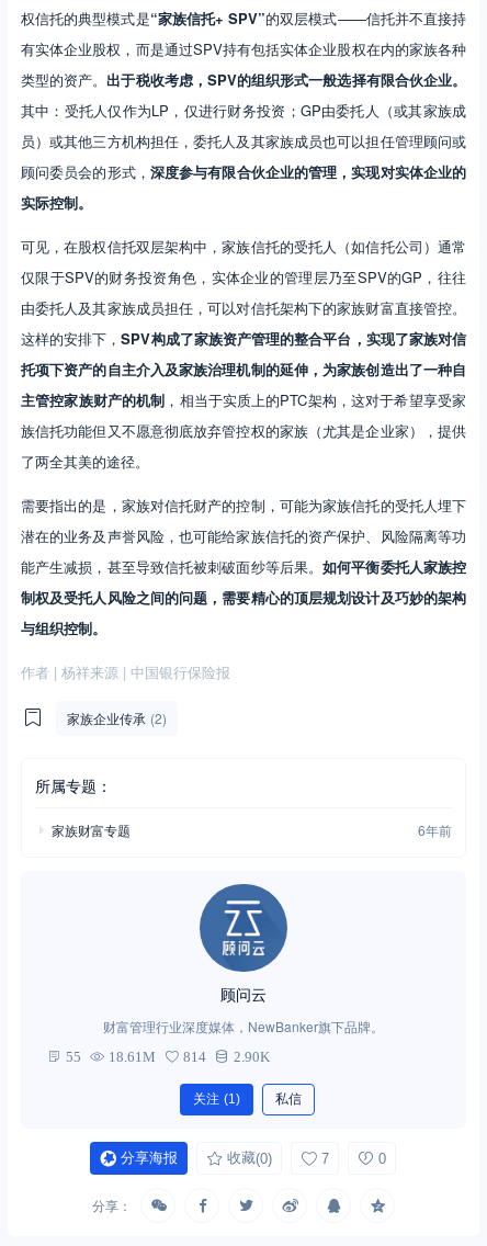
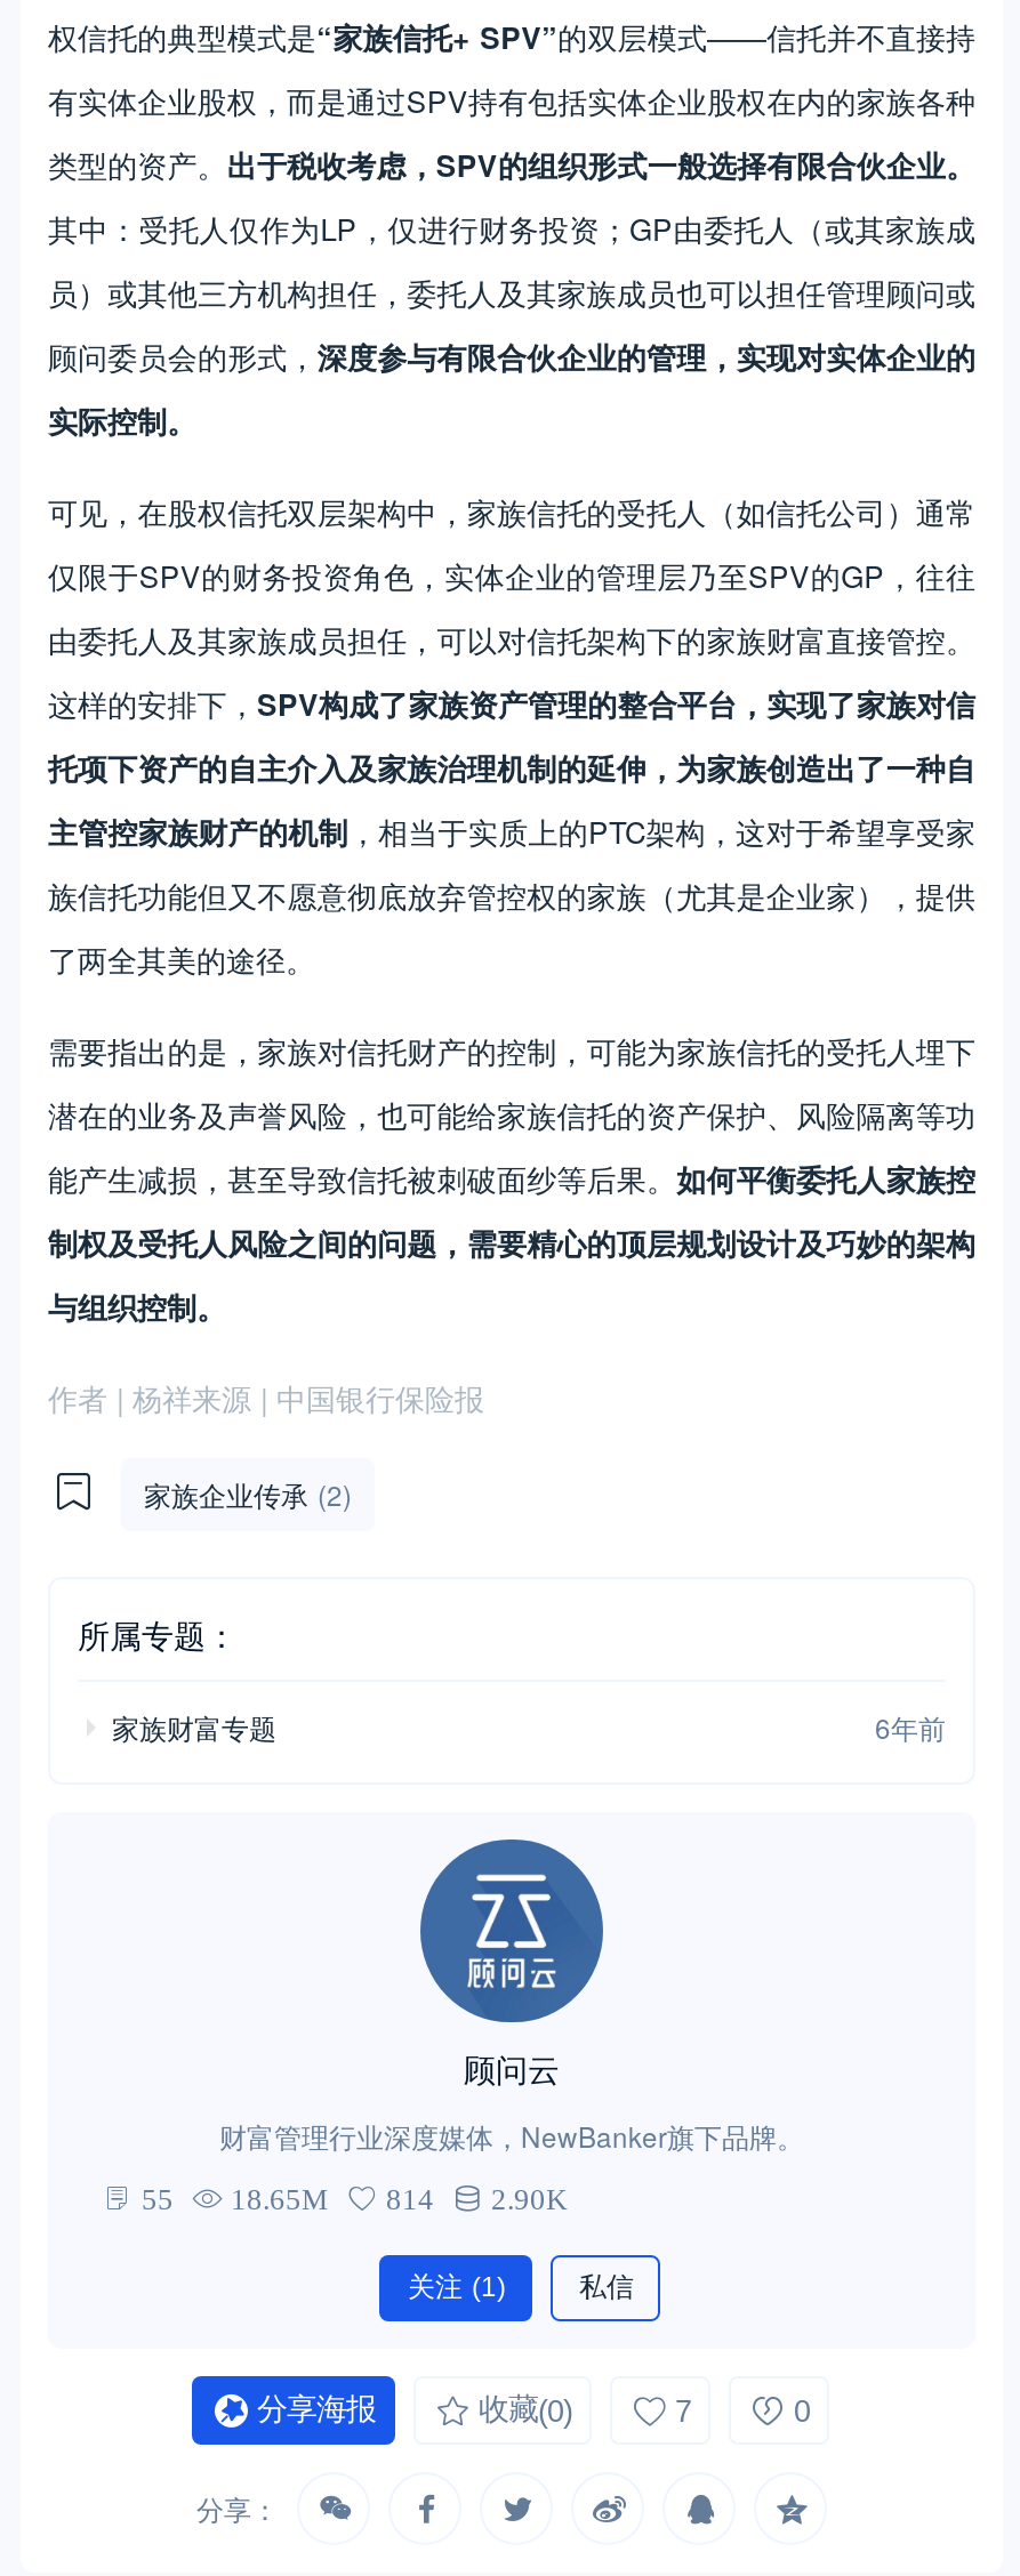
[66,1050,270,1064] 55 18.61M 814 2.90K -> [142,2184,567,2214] 55 18.65M 814 2.90K

